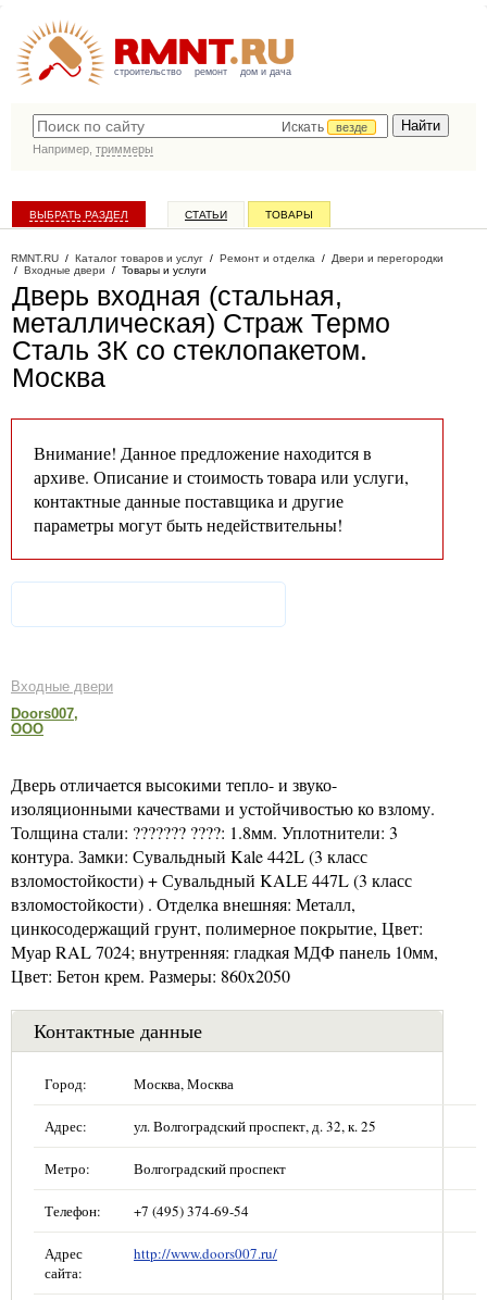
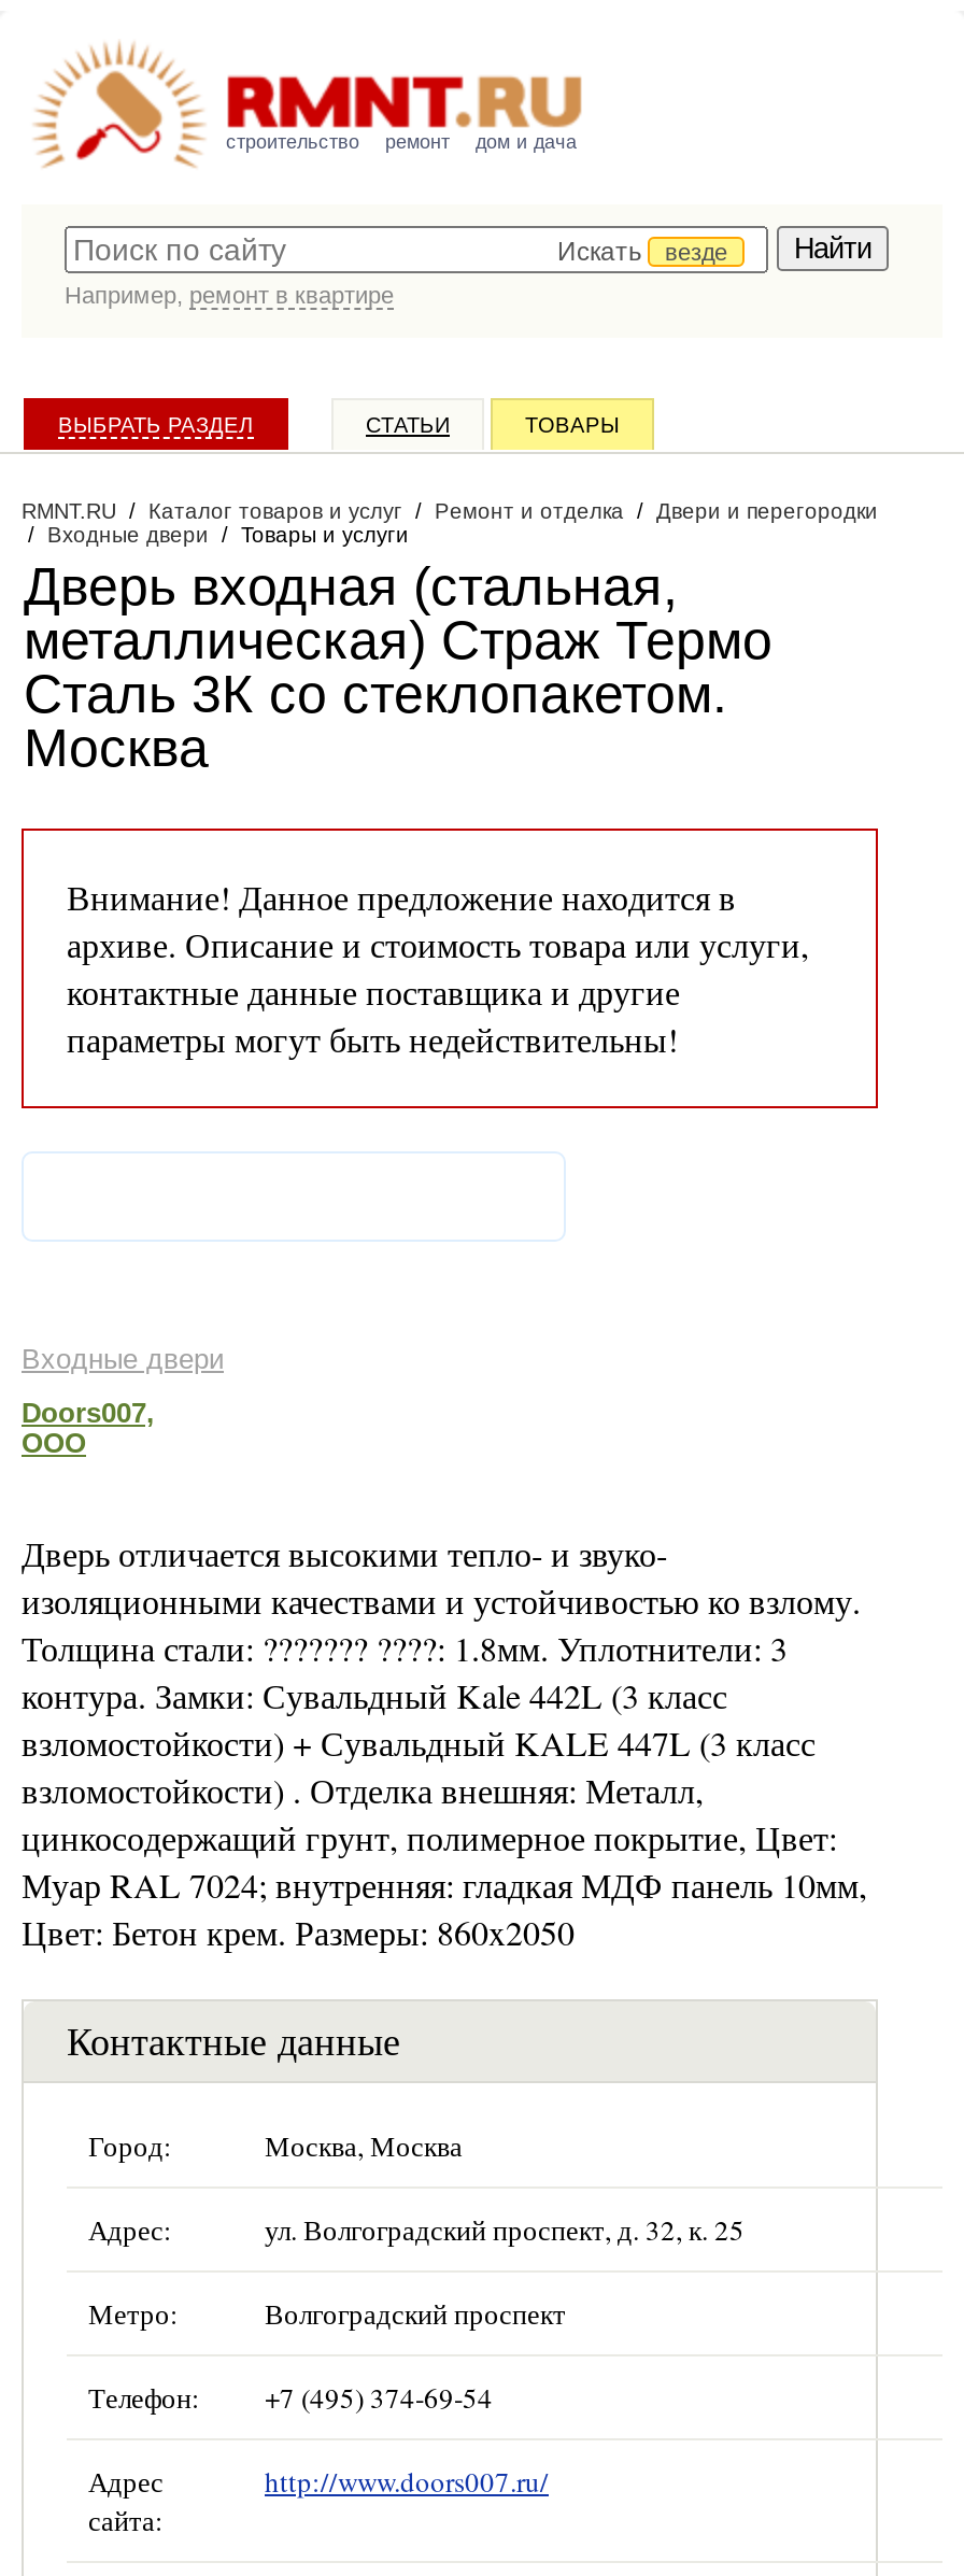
[33,142,153,155] Например, триммеры -> [65,282,394,308] Например, ремонт в квартире

